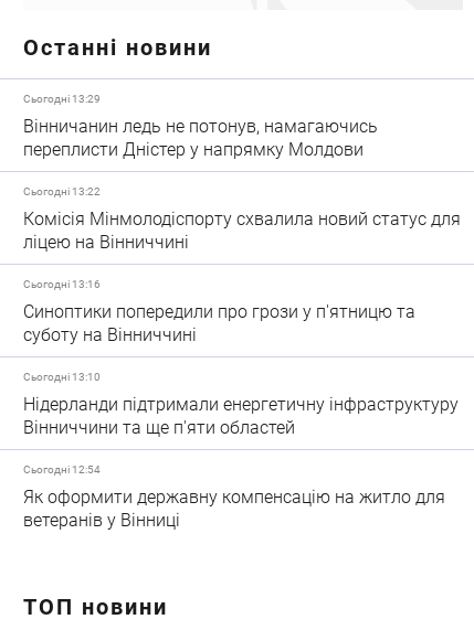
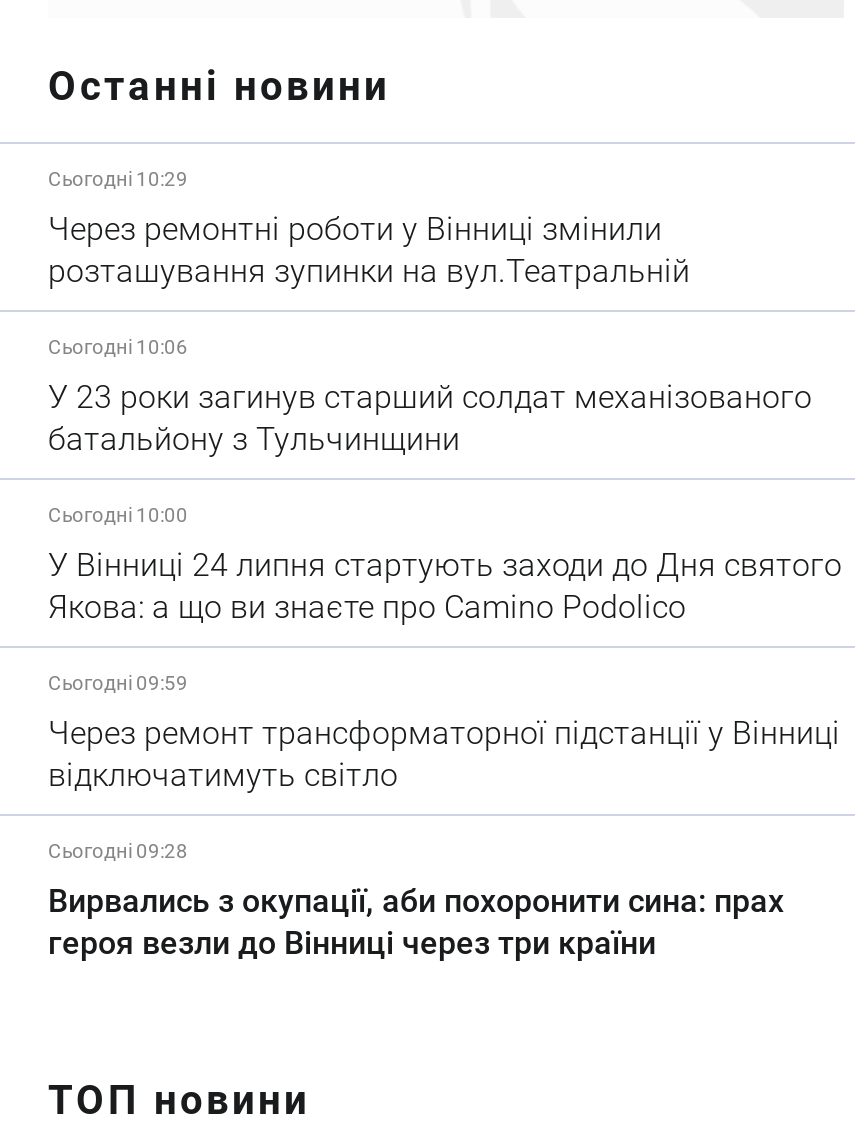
[23,91,378,160] Сьогодні 13:29 | Вінничанин ледь не потонув, намагаючись | переплисти Дністер у напрямку Молдови -> [48,165,690,291] Сьогодні 10:29 | Через ремонтні роботи у Вінниці змінили | розташування зупинки на вул.Театральній
[23,184,461,253] Сьогодні 13:22 | Комісія Мінмолодіспорту схвалила новий статус для | ліцею на Вінниччині -> [48,333,812,459] Сьогодні 10:06 | У 23 роки загинув старший солдат механізованого | батальйону з Тульчинщини
[23,276,415,346] Сьогодні 13:16 | Синоптики попередили про грози у п'ятницю та | суботу на Вінниччині -> [48,501,842,627] Сьогодні 10:00 | У Вінниці 24 липня стартують заходи до Дня святого | Якова: а що ви знаєте про Camino Podolico
[23,369,459,438] Сьогодні 13:10 | Нідерланди підтримали енергетичну інфраструктуру | Вінниччини та ще п'яти областей -> [48,669,840,795] Сьогодні 09:59 | Через ремонт трансформаторної підстанції у Вінниці | відключатимуть світло
[23,462,445,531] Сьогодні 12:54 | Як оформити державну компенсацію на житло для | ветеранів у Вінниці -> [48,837,784,963] Сьогодні 09:28 | Вирвались з окупації, аби похоронити сина: прах | героя везли до Вінниці через три країни

